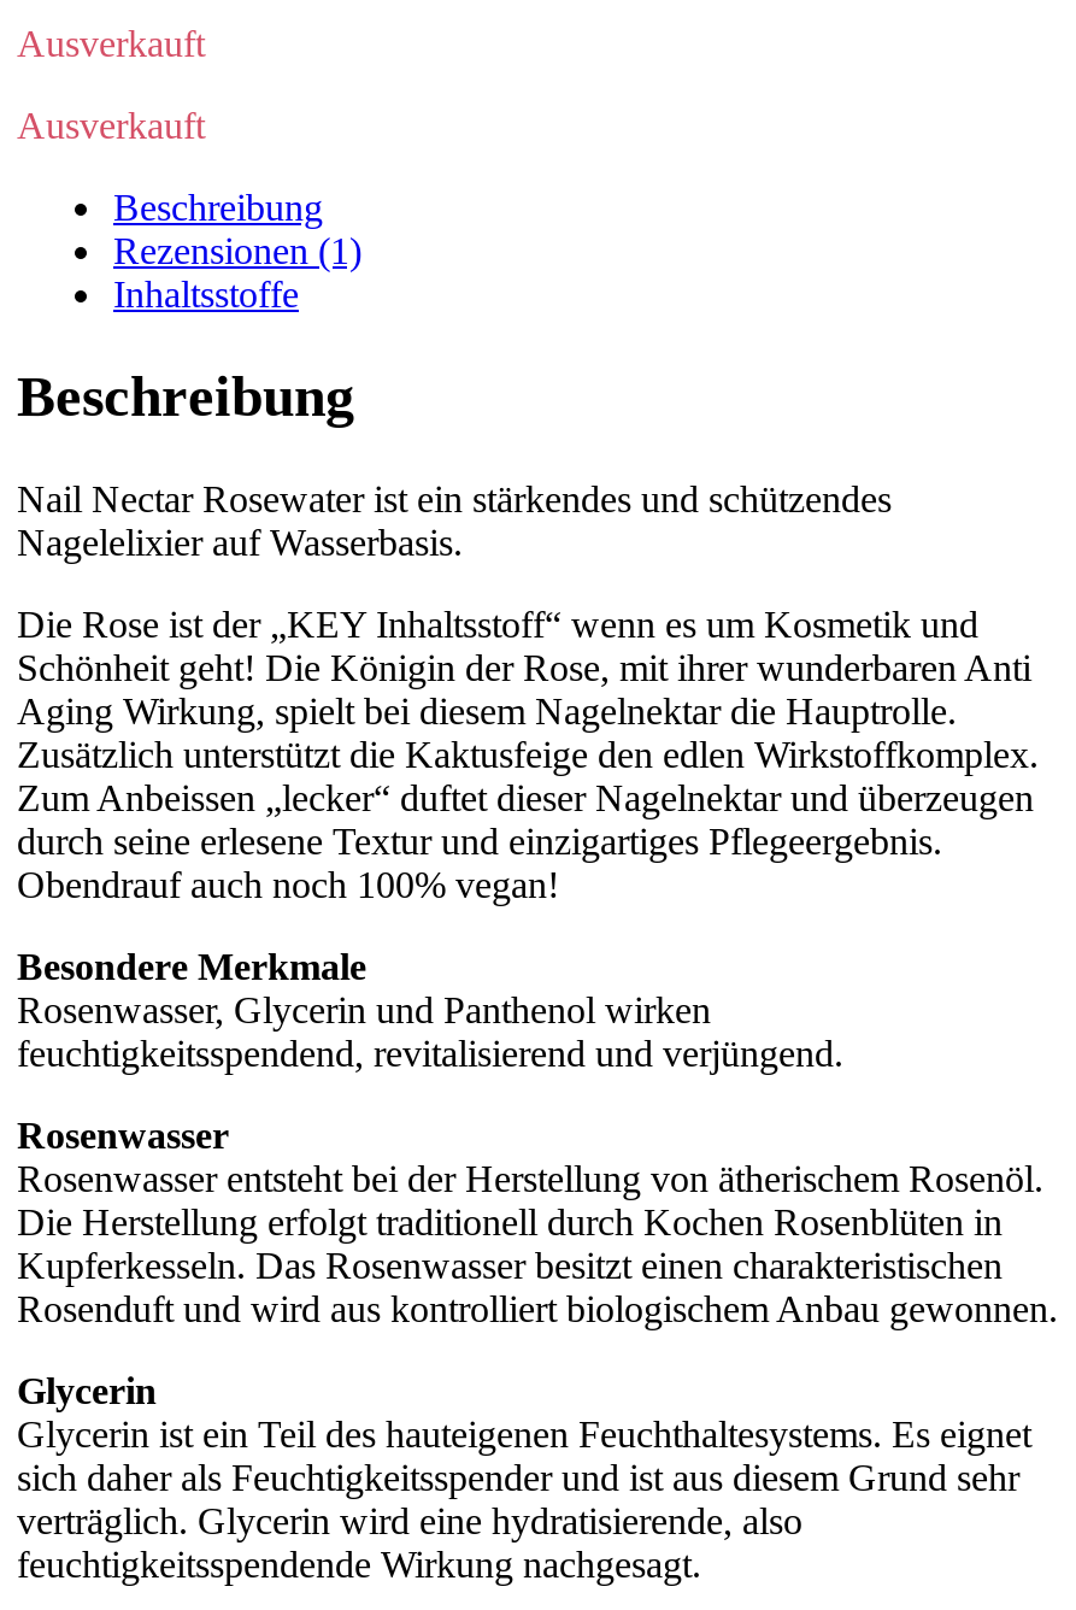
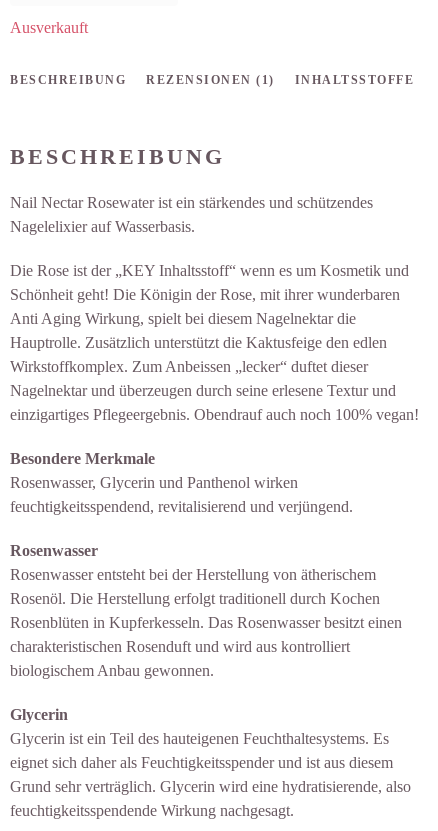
[17,105,361,428] Ausverkauft | Beschreibung | Rezensionen (1) | Inhaltsstoffe | Beschreibung -> [10,73,414,169] BESCHREIBUNG | REZENSIONEN (1) | INHALTSSTOFFE | BESCHREIBUNG

